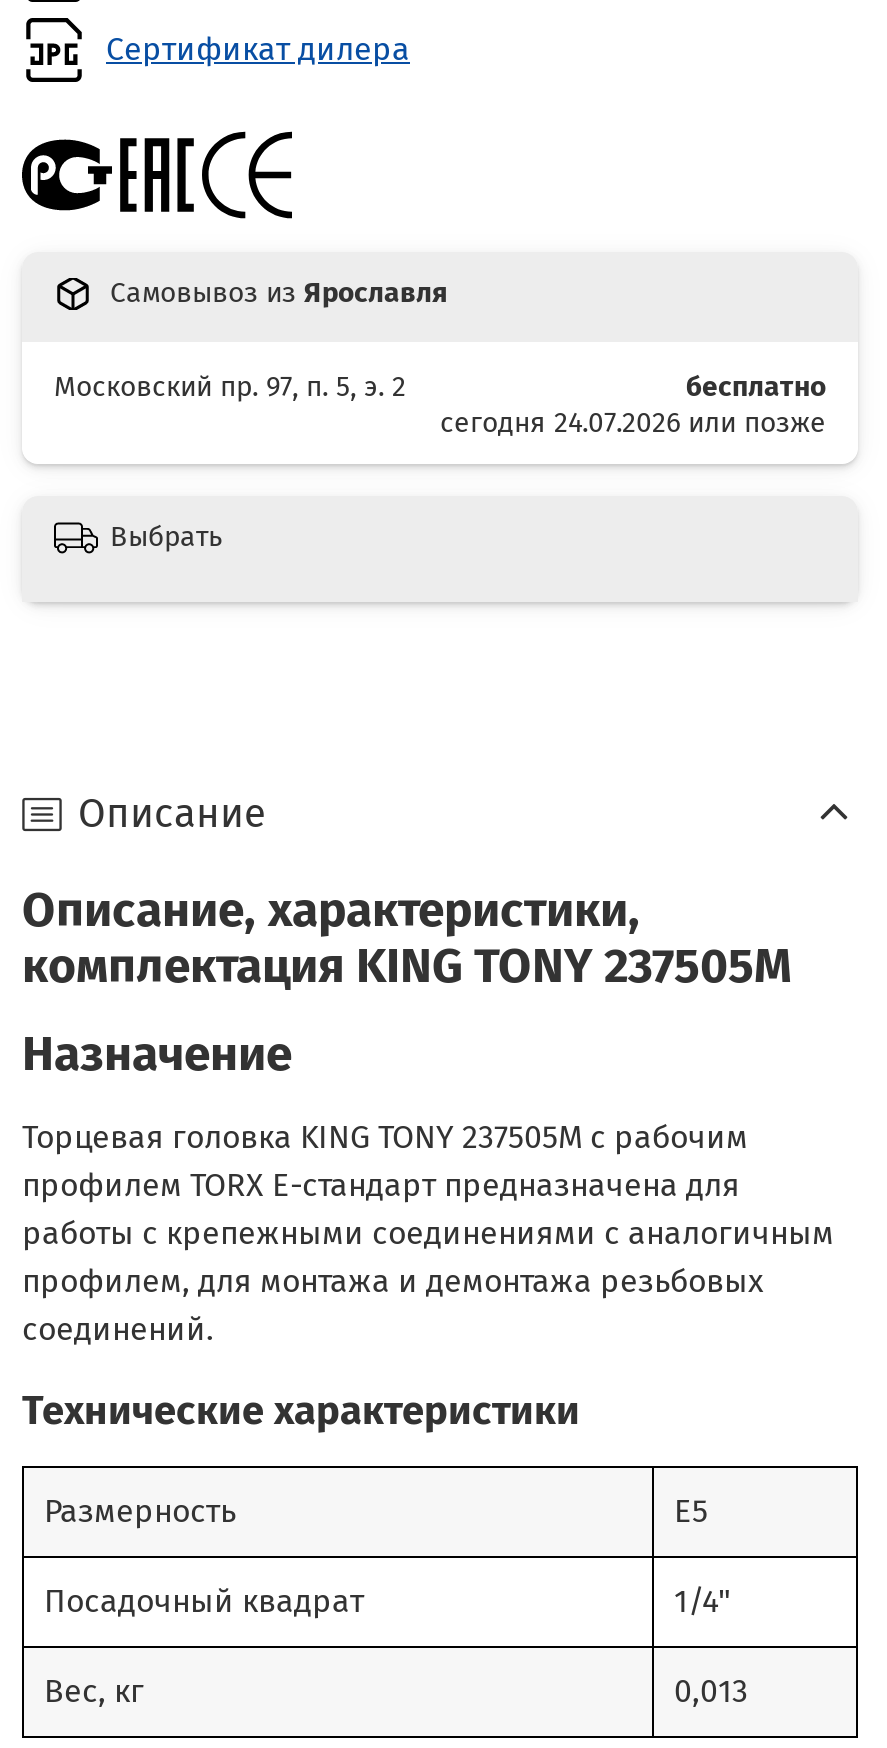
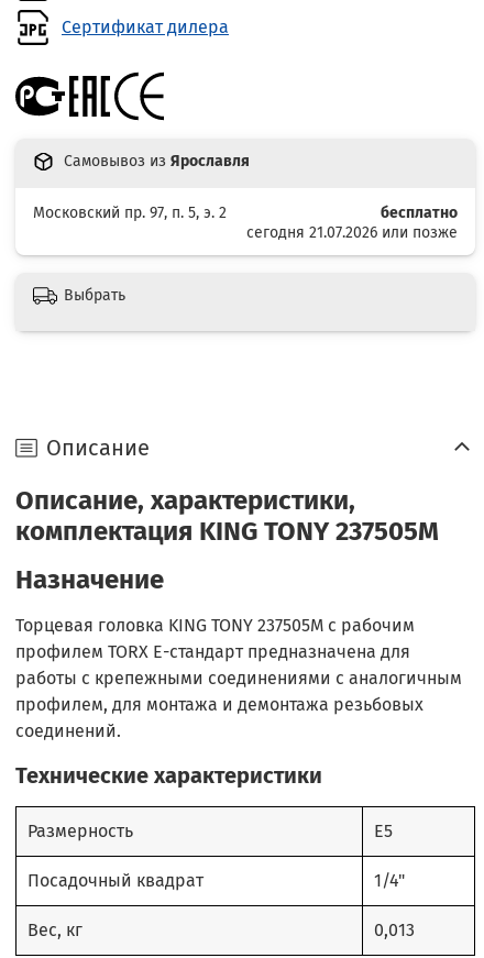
[440,406,826,440] сегодня 24.07.2026 или позже -> [246,223,458,242] сегодня 21.07.2026 или позже

